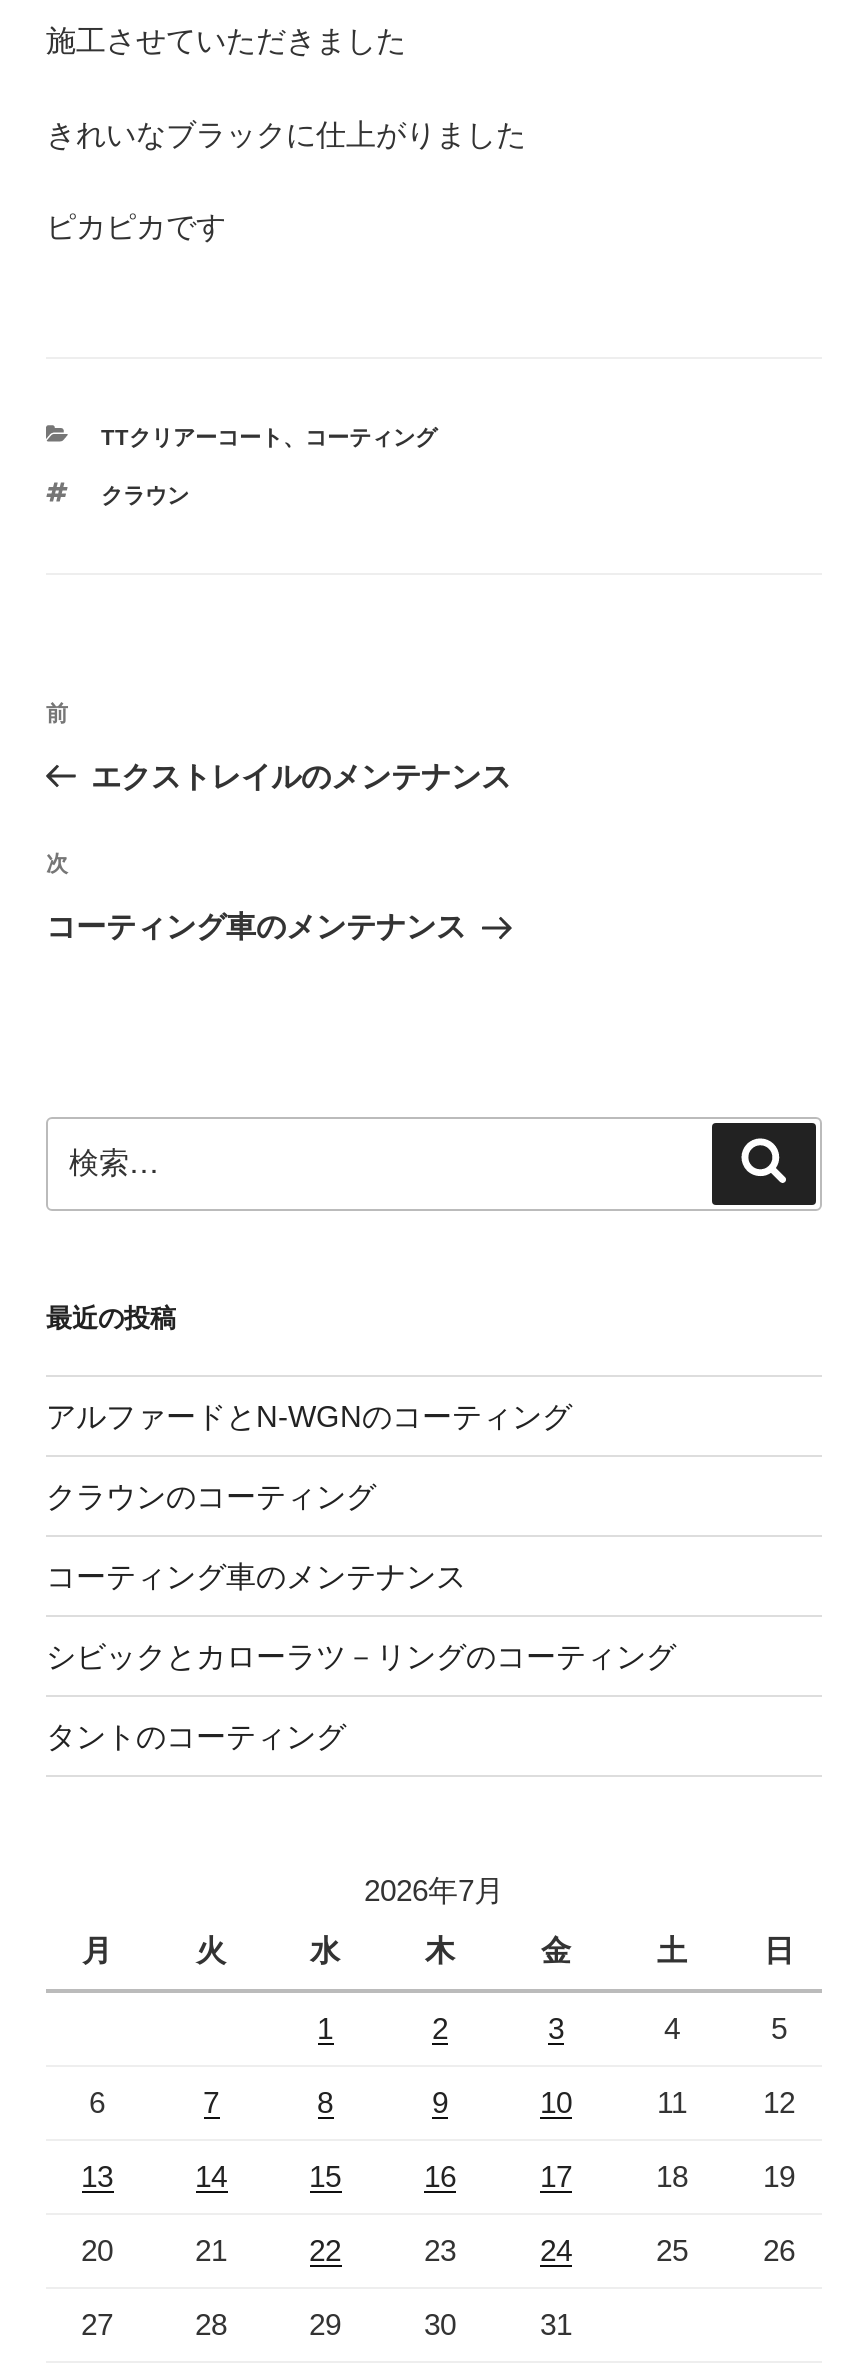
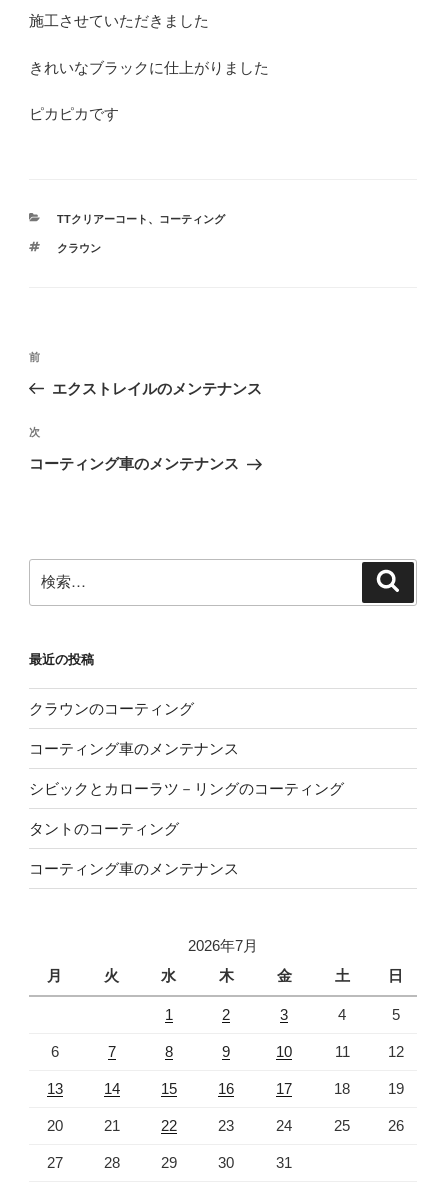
[46,1399,572,1433] アルファードとN-WGNのコーティング -> none
moved [46,1479,676,1753] -> [29,700,344,837]: クラウンのコーティング | コーティング車のメンテナンス | シビックとカローラツ－リングのコーティング | タントのコーティング
none -> [29,860,239,877] コーティング車のメンテナンス

